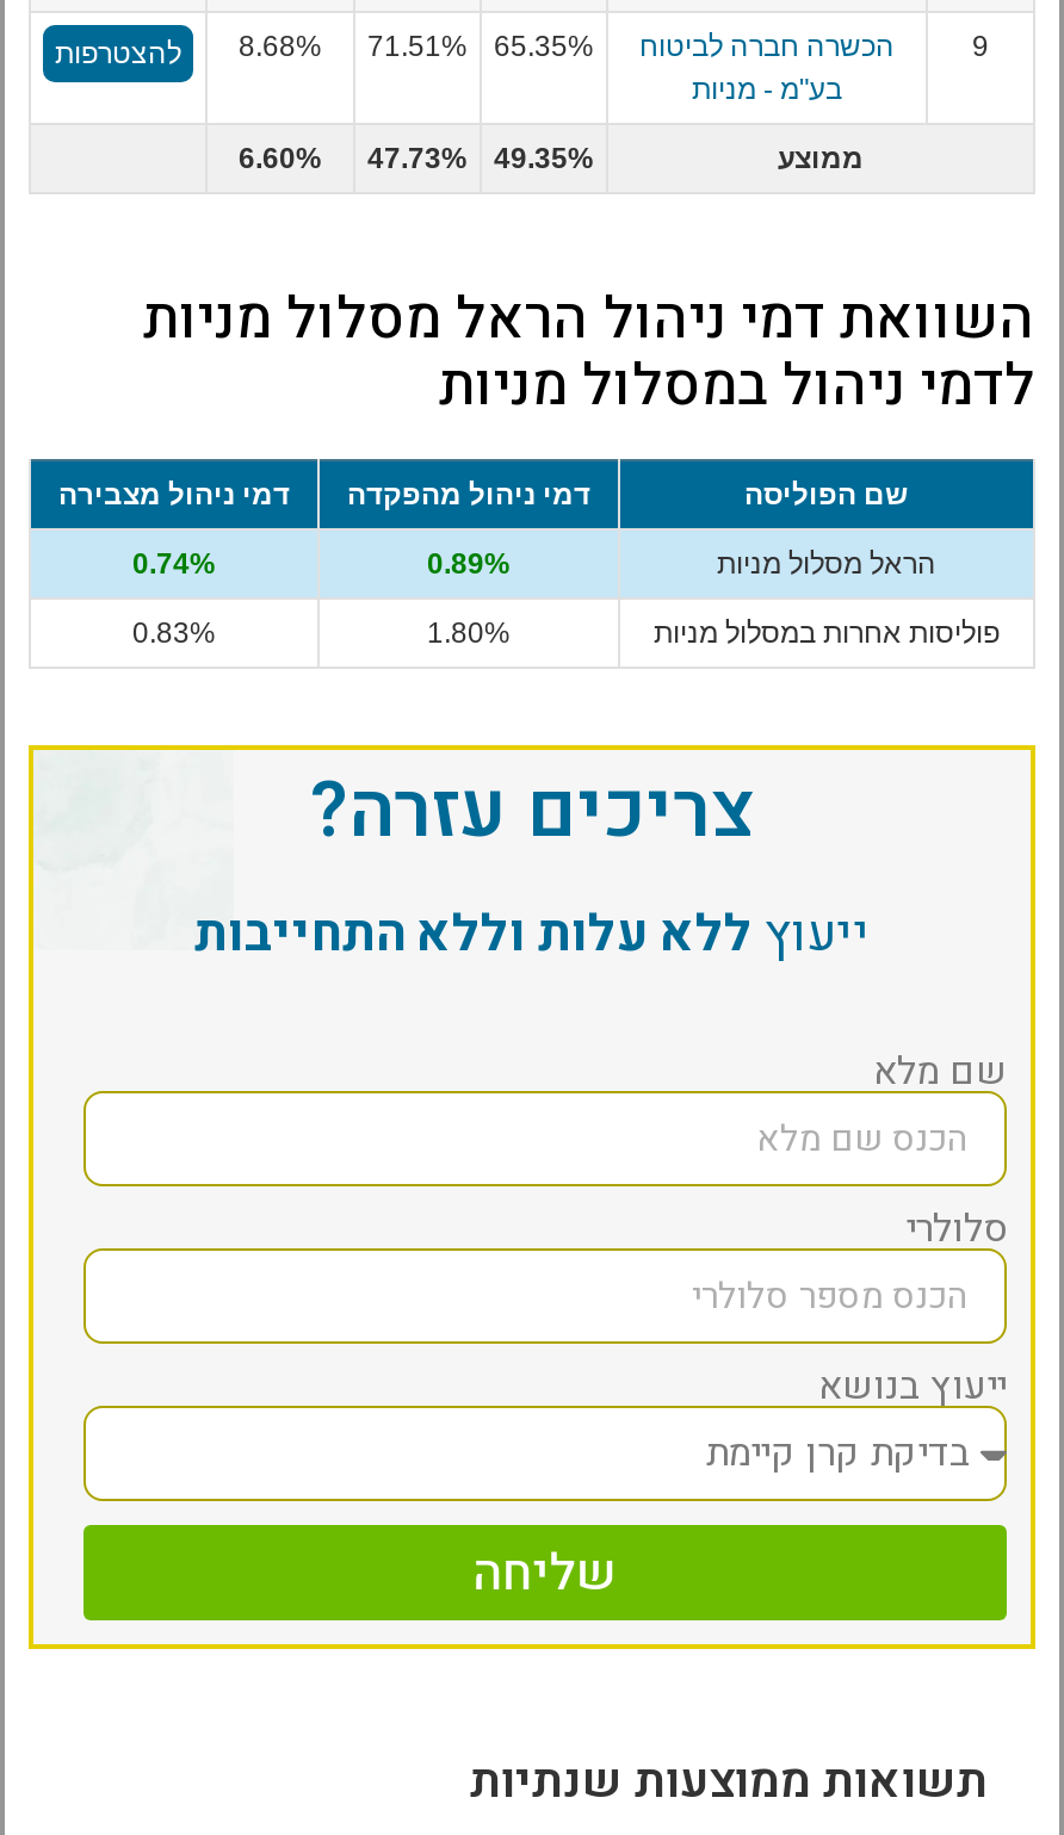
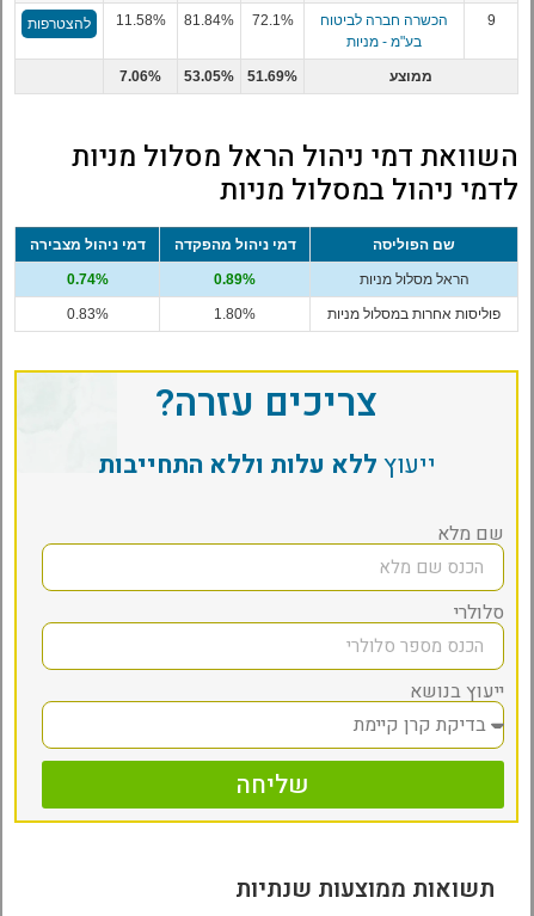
[239,30,322,63] 8.68% -> [115,12,165,29] 11.58%
[367,30,468,63] 71.51% -> [184,12,234,29] 81.84%
[494,30,594,63] 65.35% -> [251,12,293,29] 72.1%
[239,142,322,176] 6.60% -> [119,68,161,85] 7.06%
[367,142,468,176] 47.73% -> [184,68,234,85] 53.05%
[494,142,594,176] 49.35% -> [247,68,297,85] 51.69%

